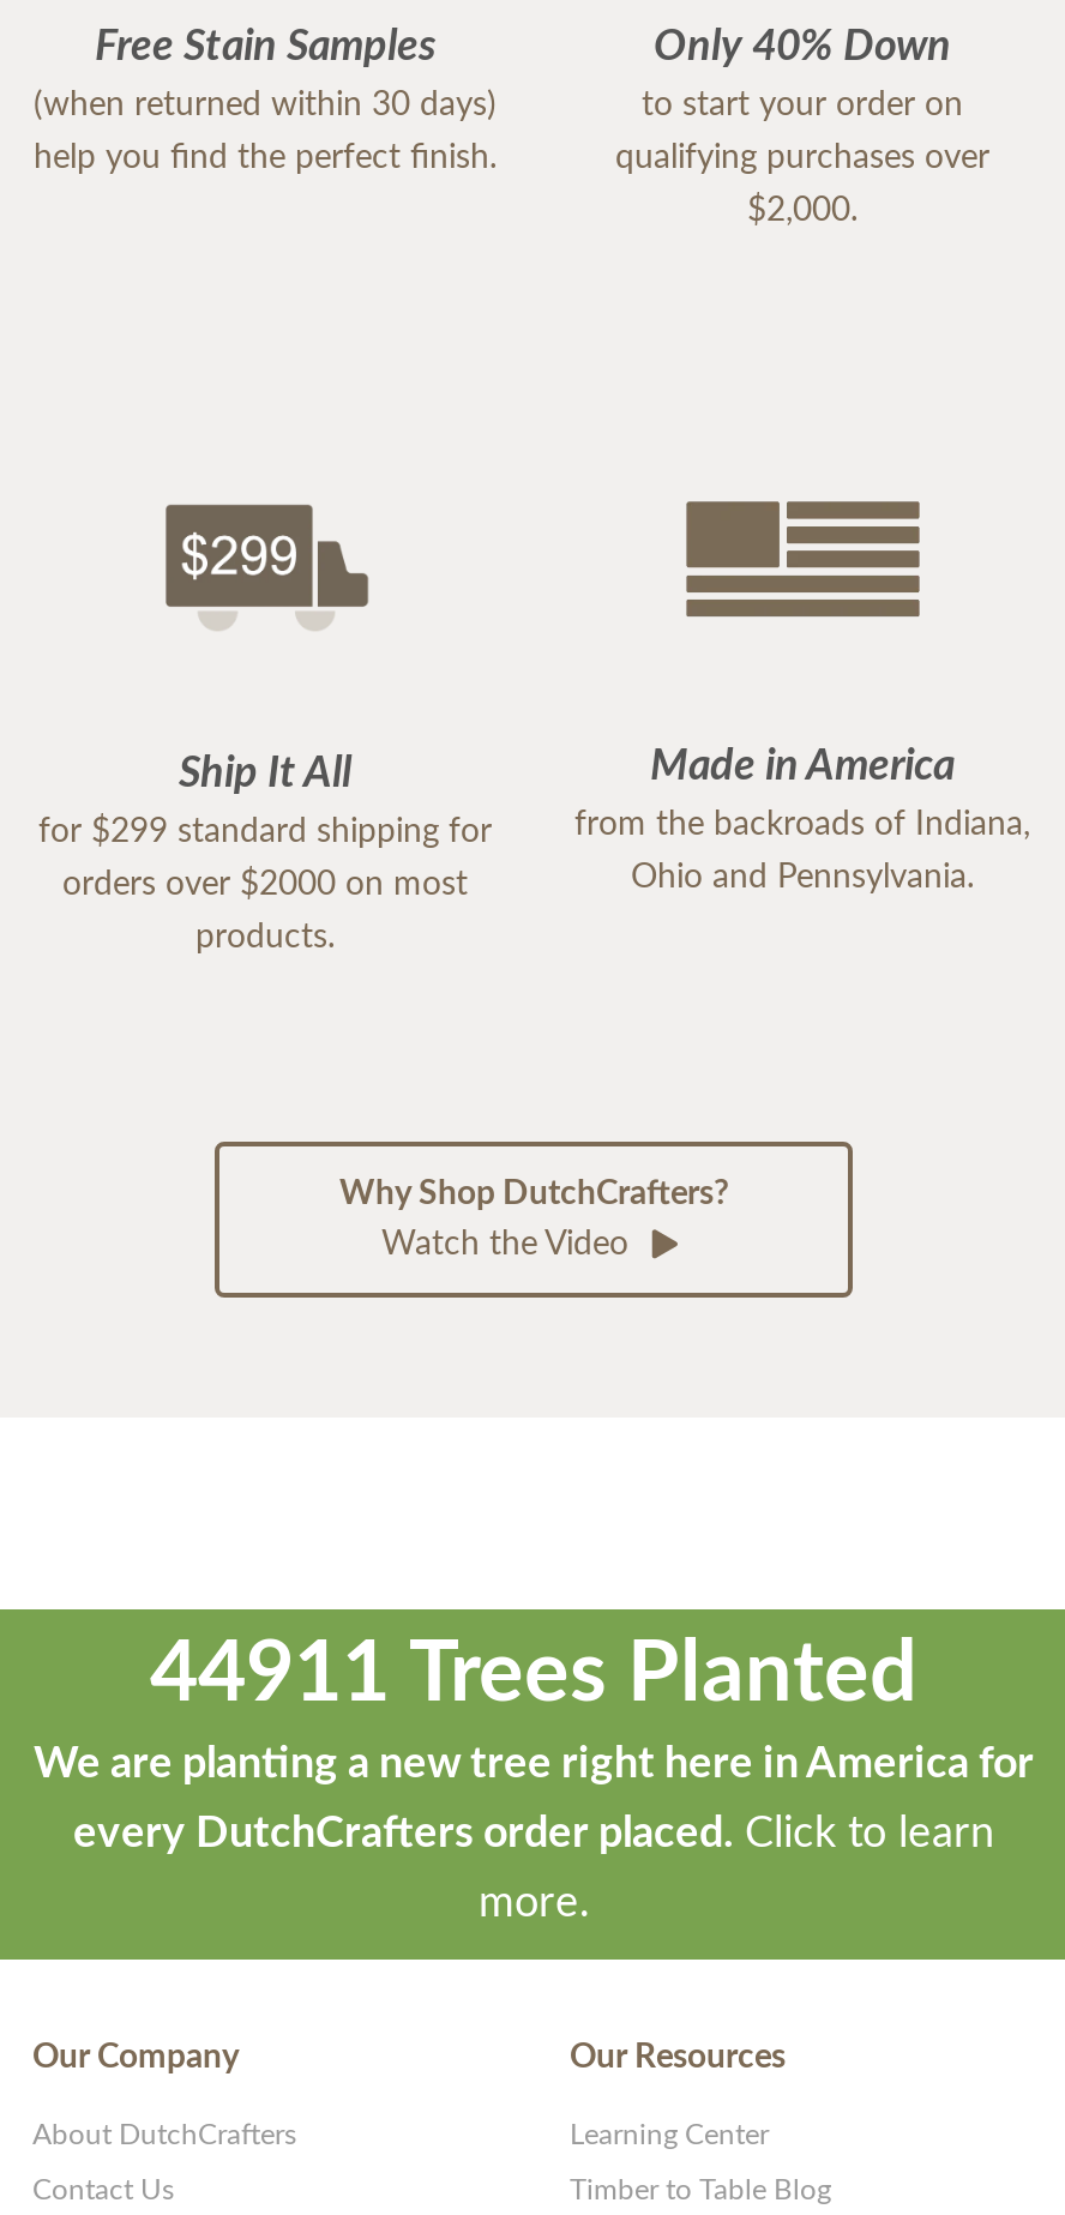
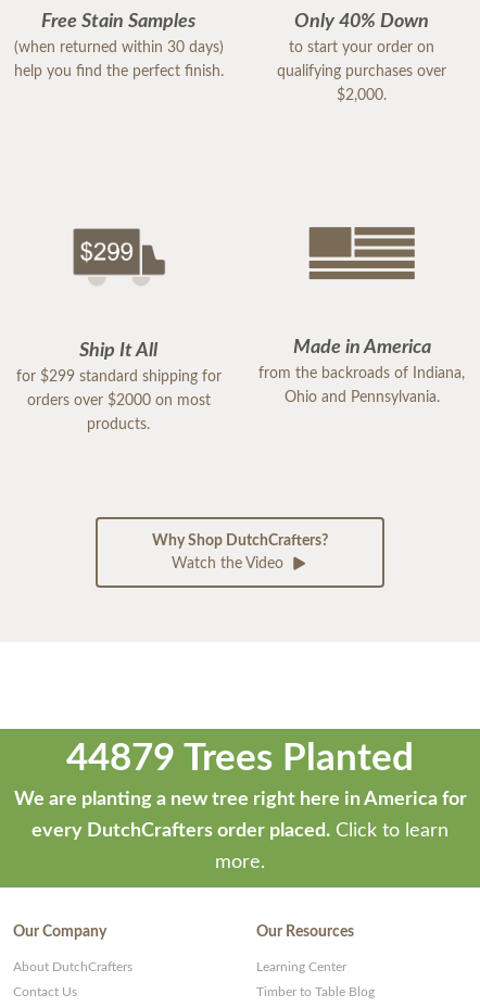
[150,1633,917,1717] 44911 Trees Planted -> [66,740,414,778] 44879 Trees Planted

